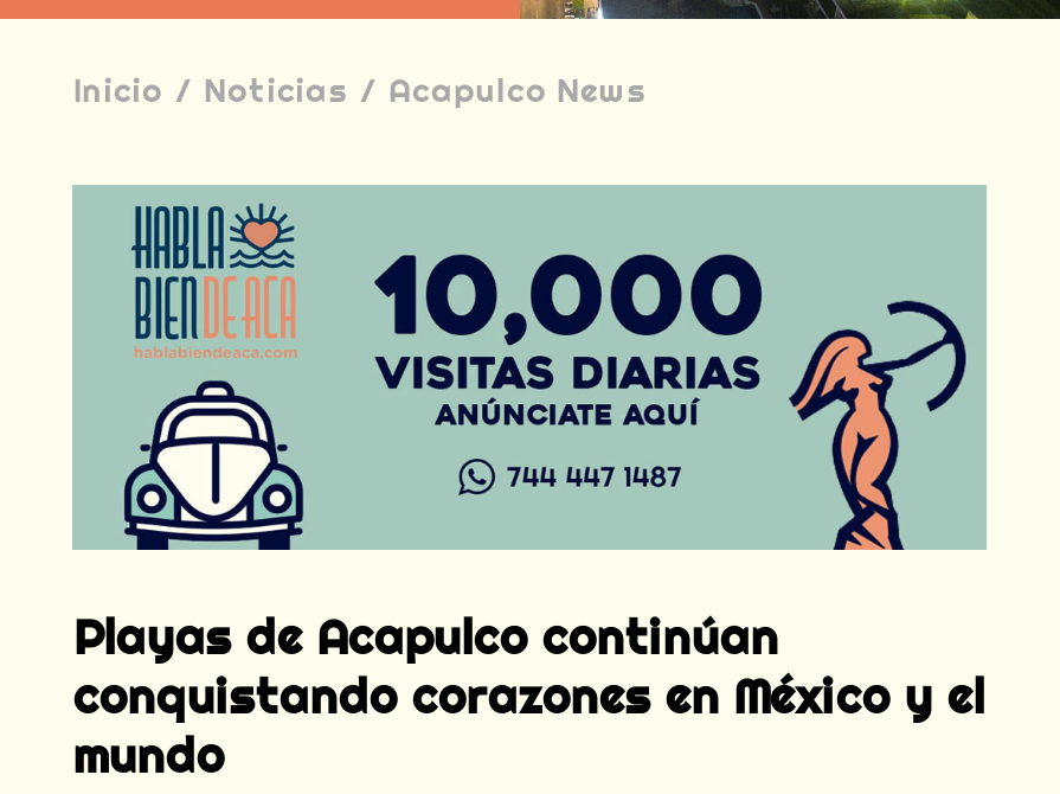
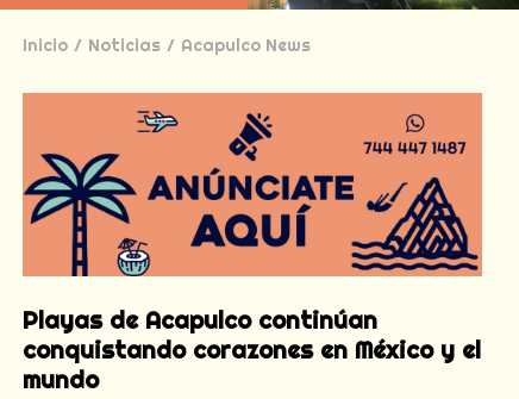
[72,185,987,552] [image] -> [23,93,482,278] [image]

